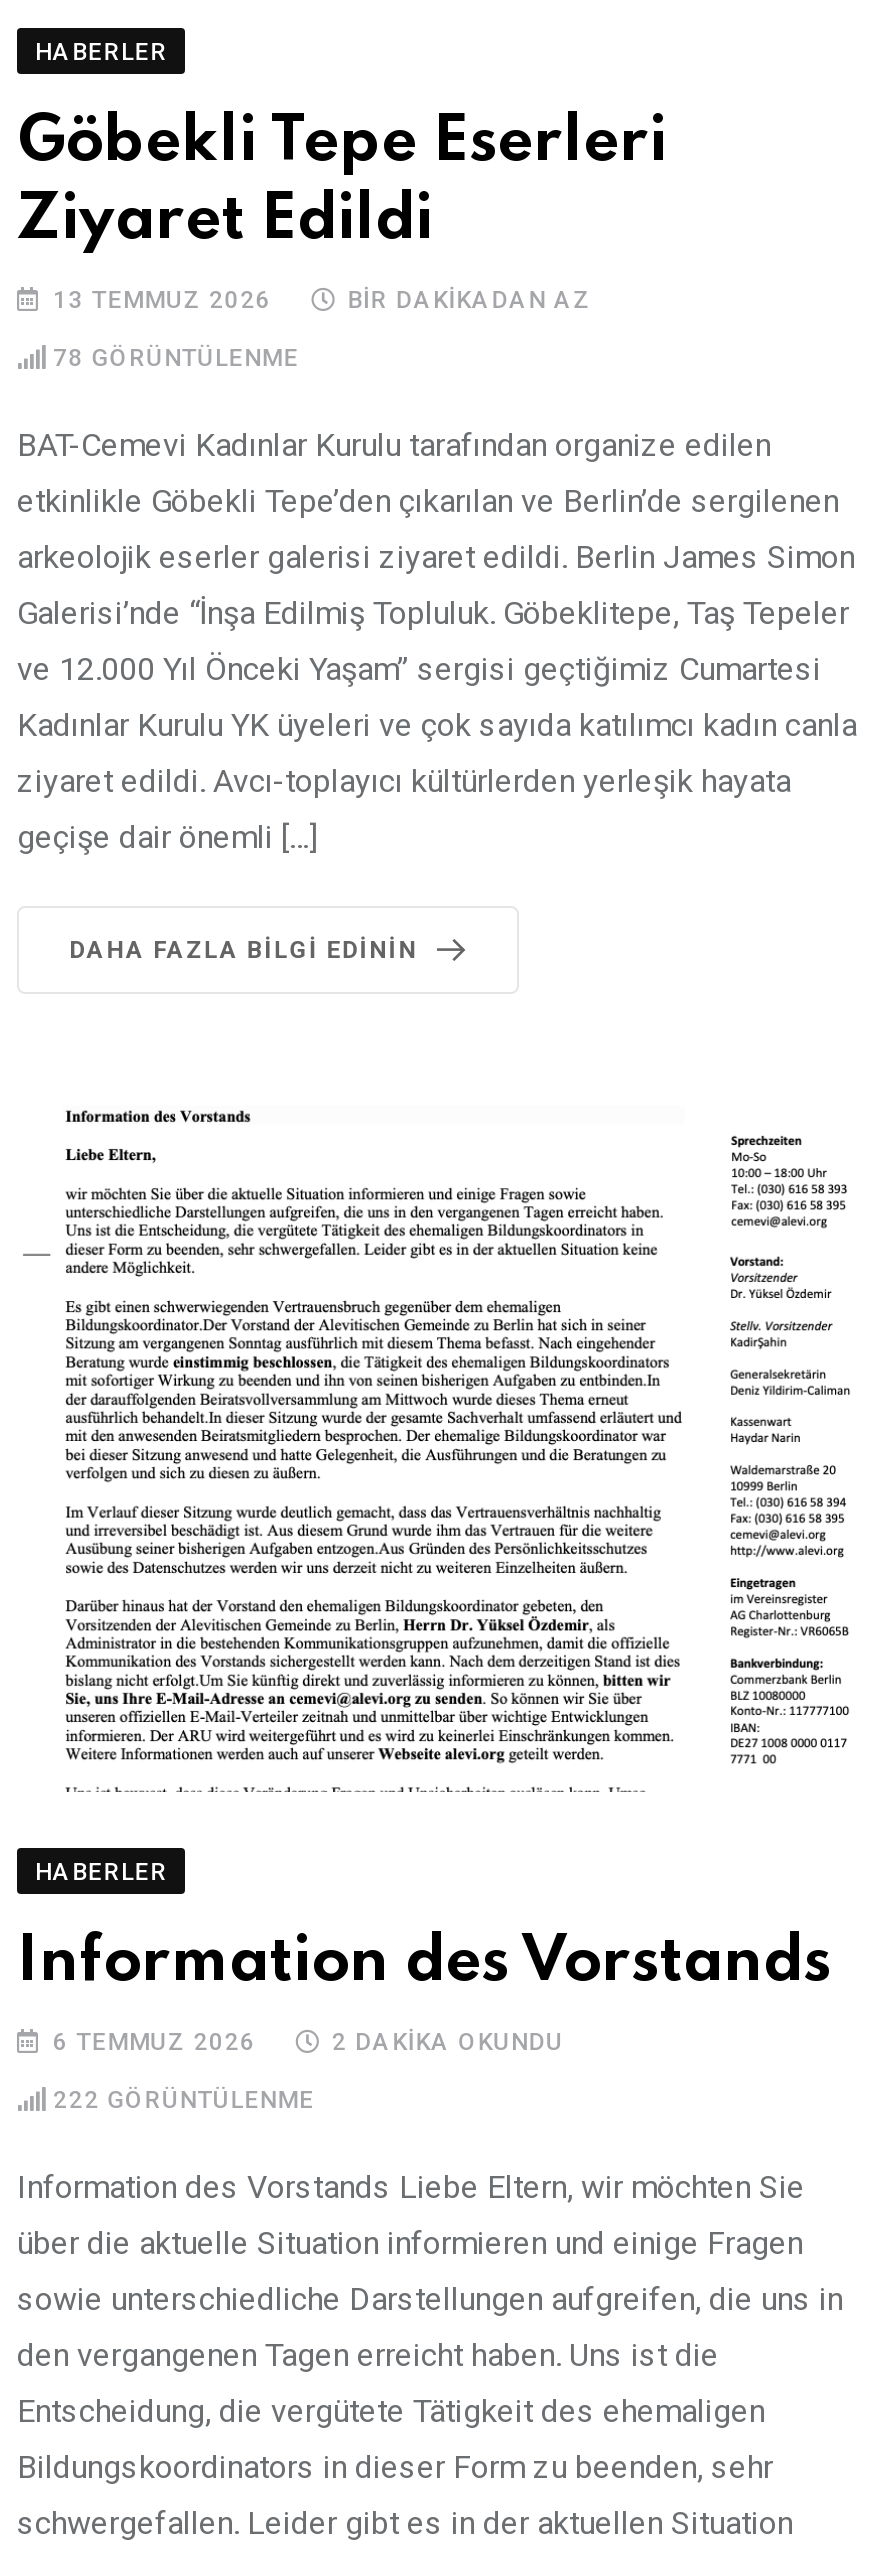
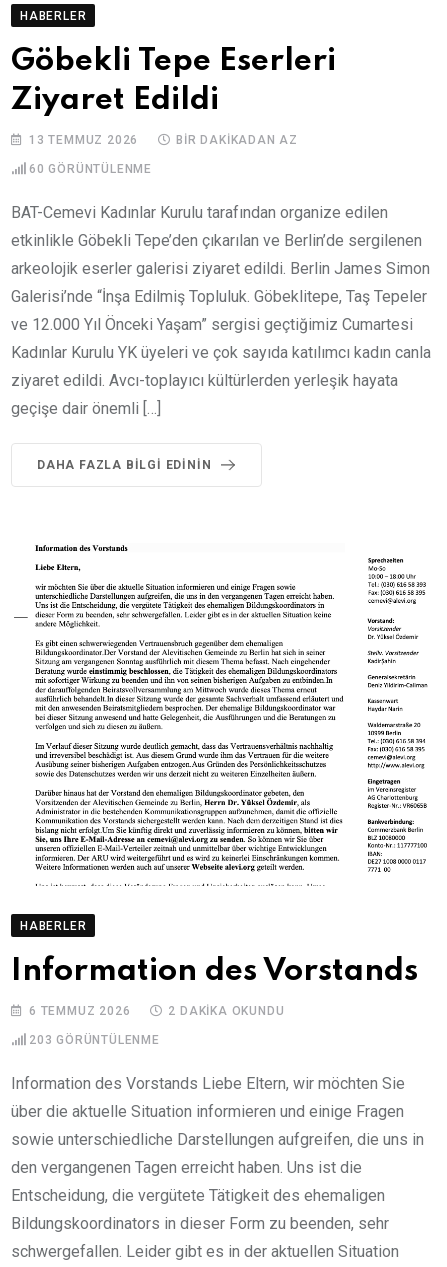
[53,344,299,372] 78 GÖRÜNTÜLENME -> [29,162,152,176] 60 GÖRÜNTÜLENME
[53,2086,315,2114] 222 GÖRÜNTÜLENME -> [29,1033,160,1047] 203 GÖRÜNTÜLENME

